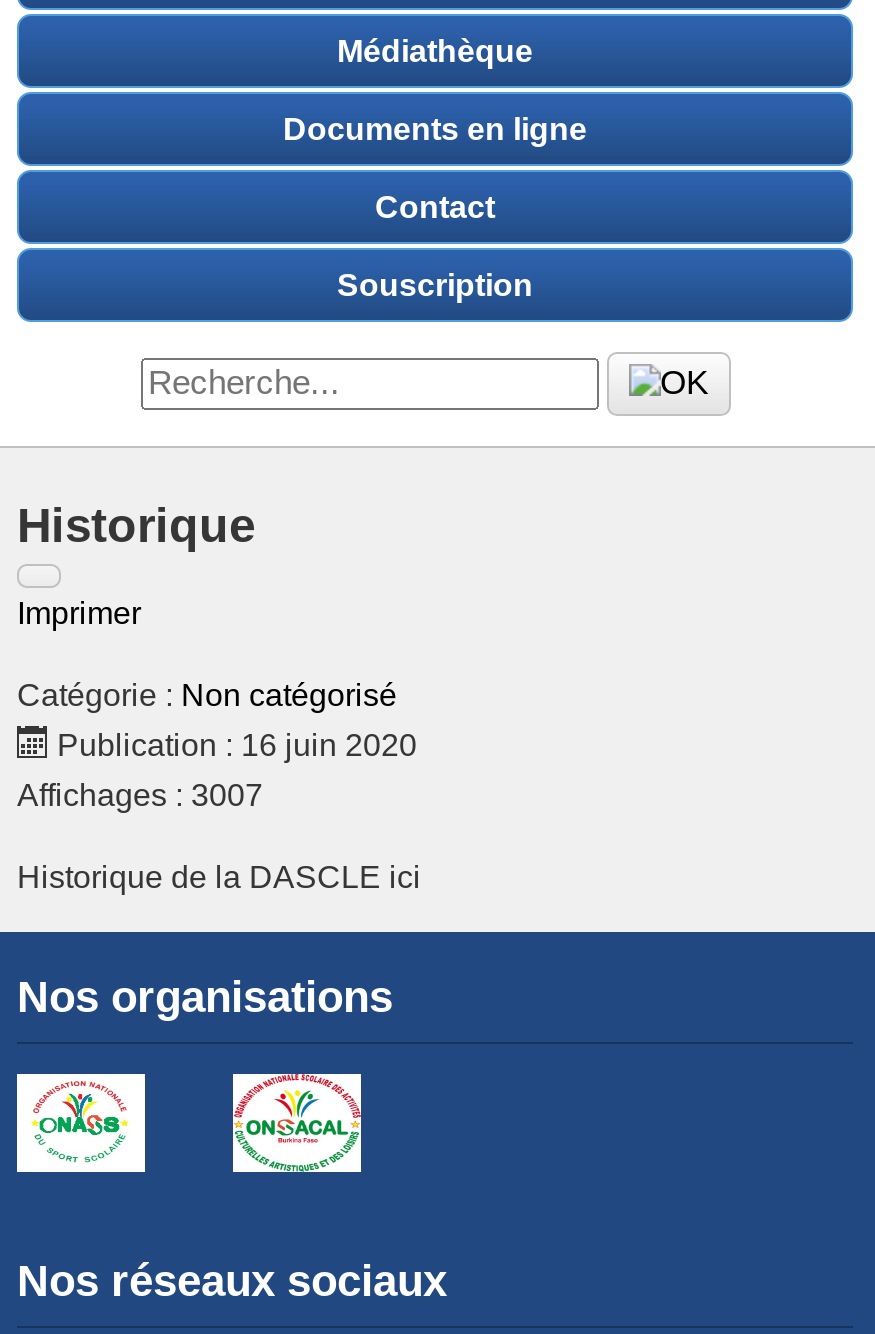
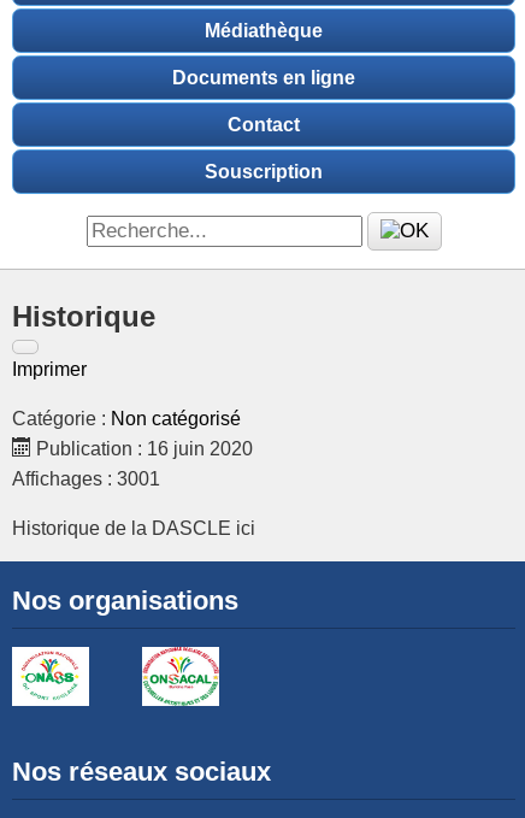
[17,778,263,812] Affichages : 3007 -> [12,469,160,489] Affichages : 3001

